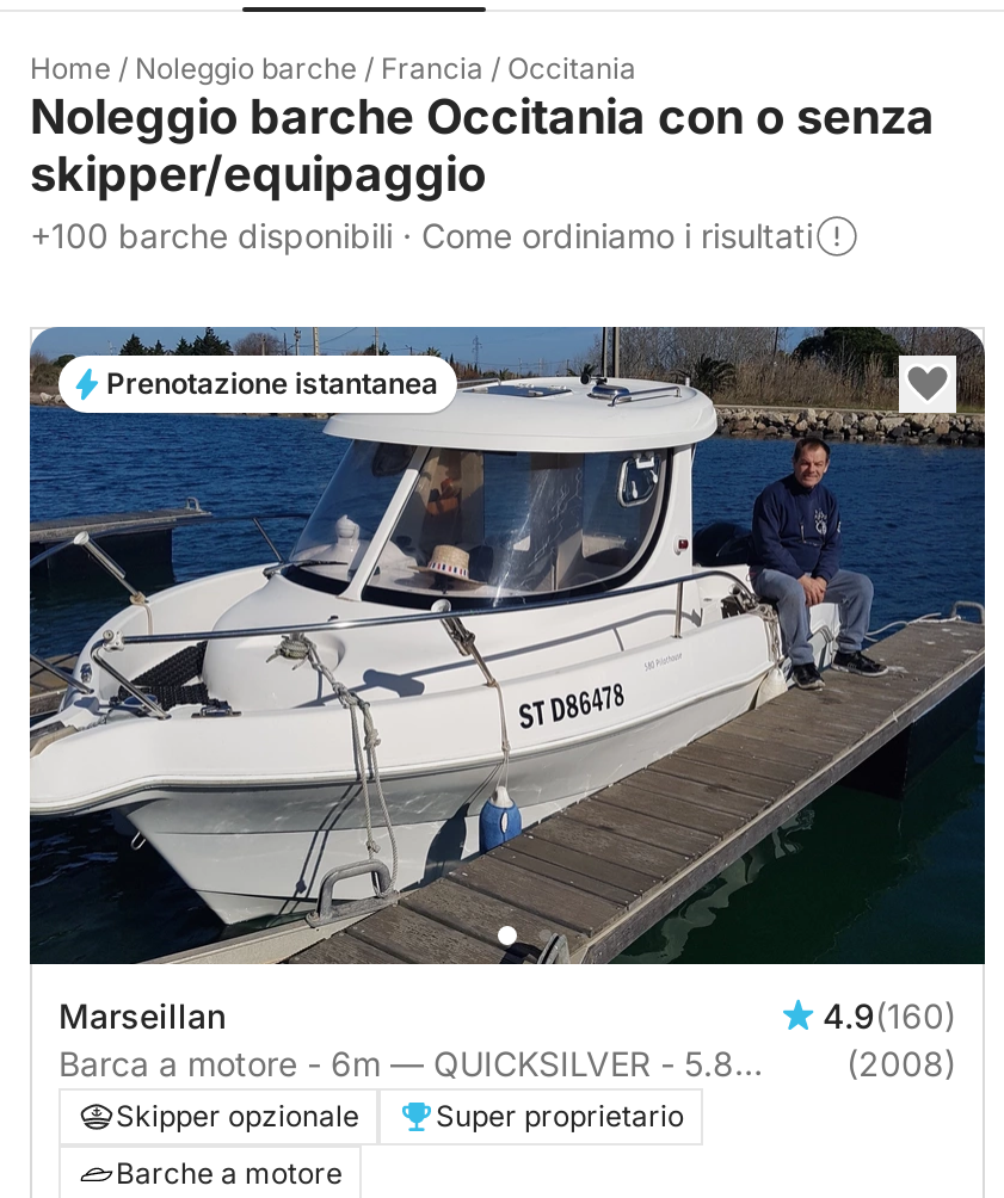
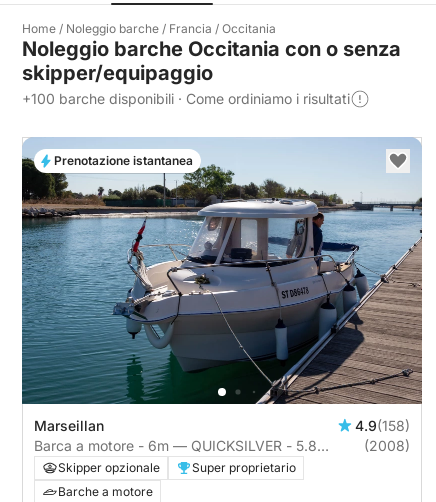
[27,325,987,1035] [image] | 4.9(160) -> [21,137,423,433] [image] | 4.9(158)

